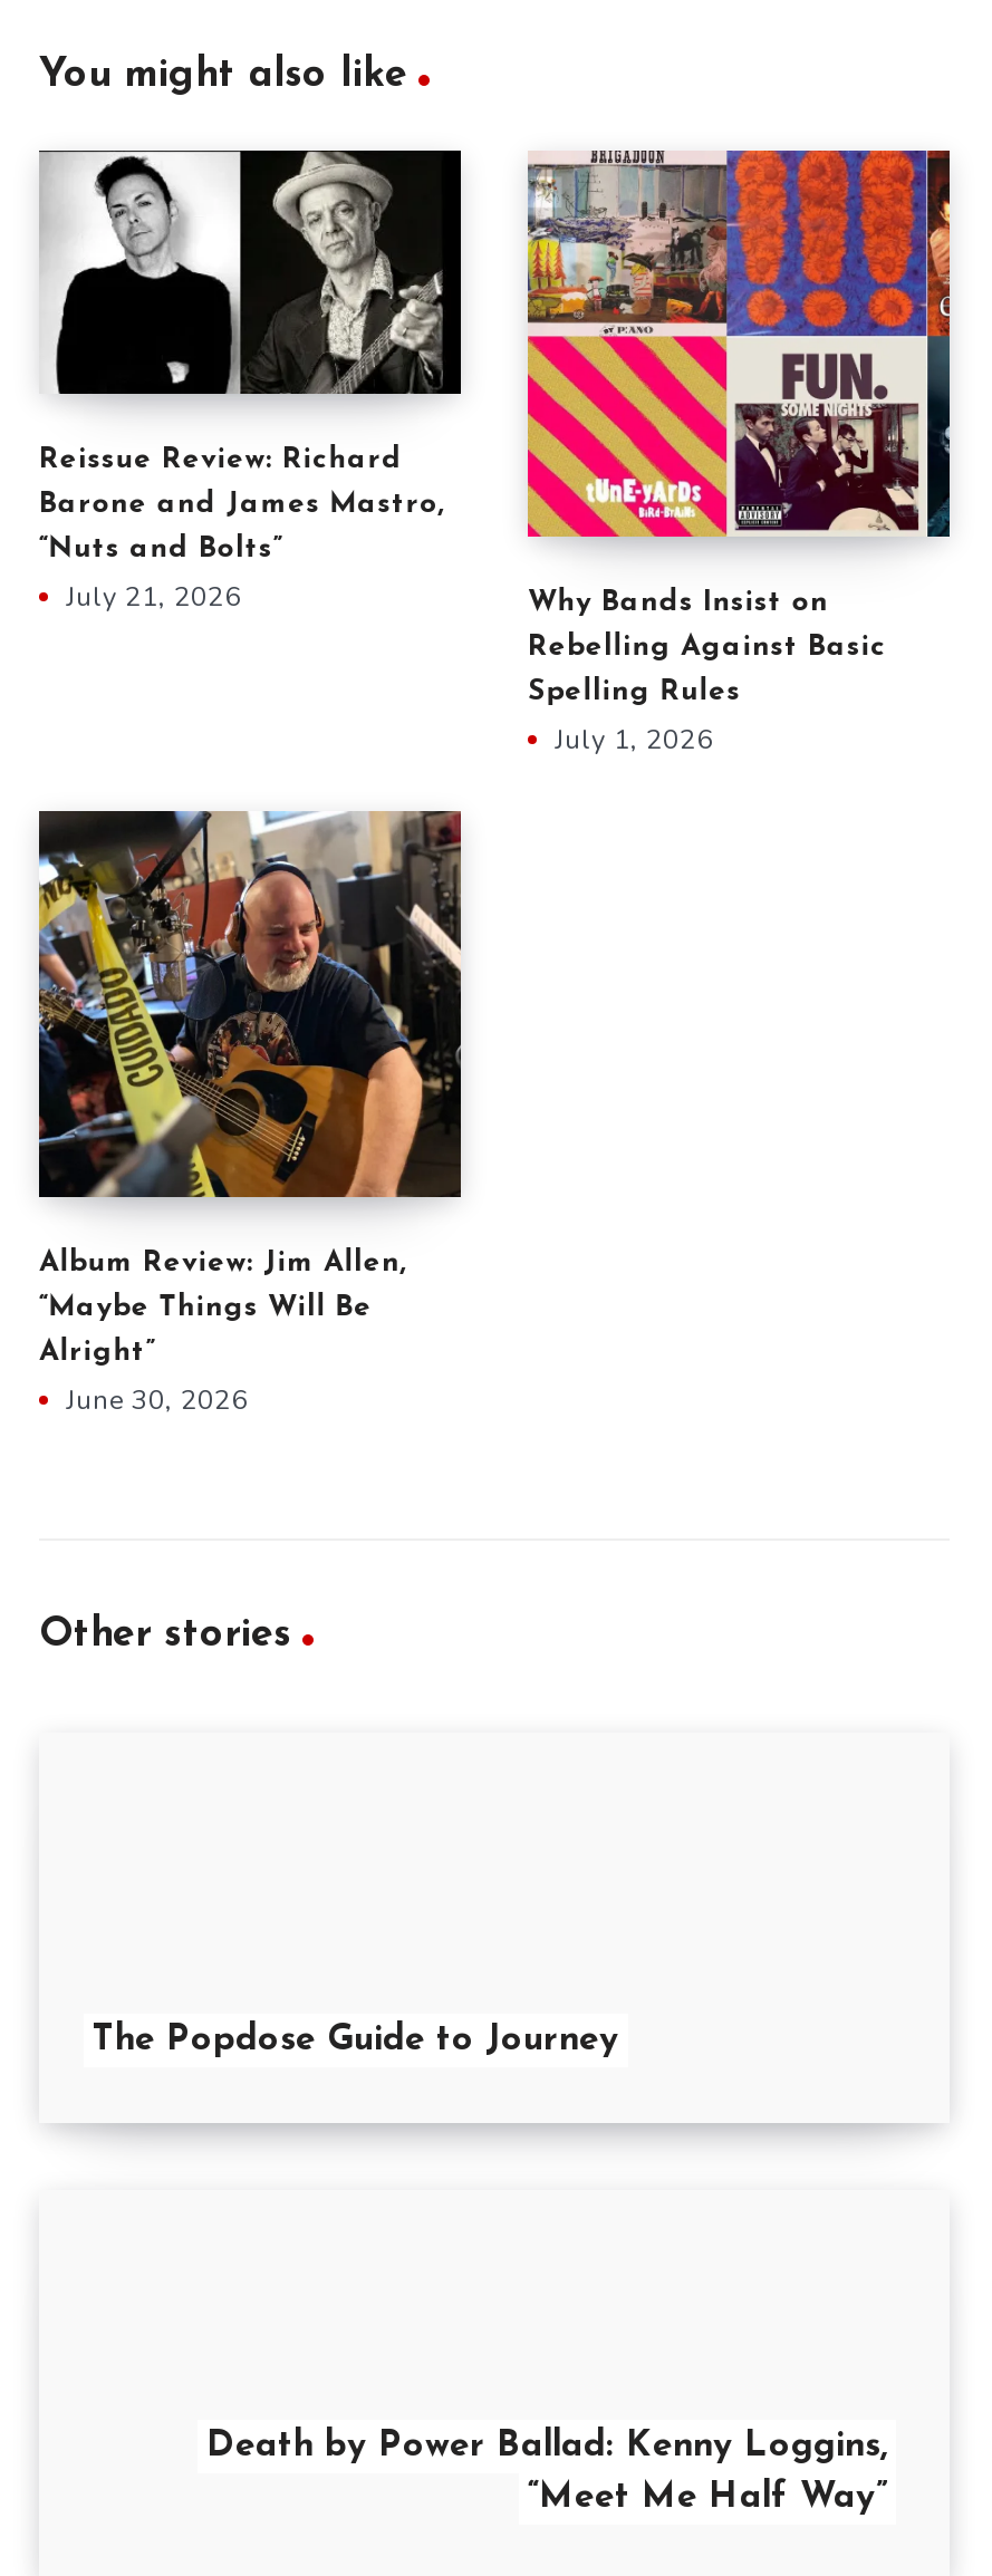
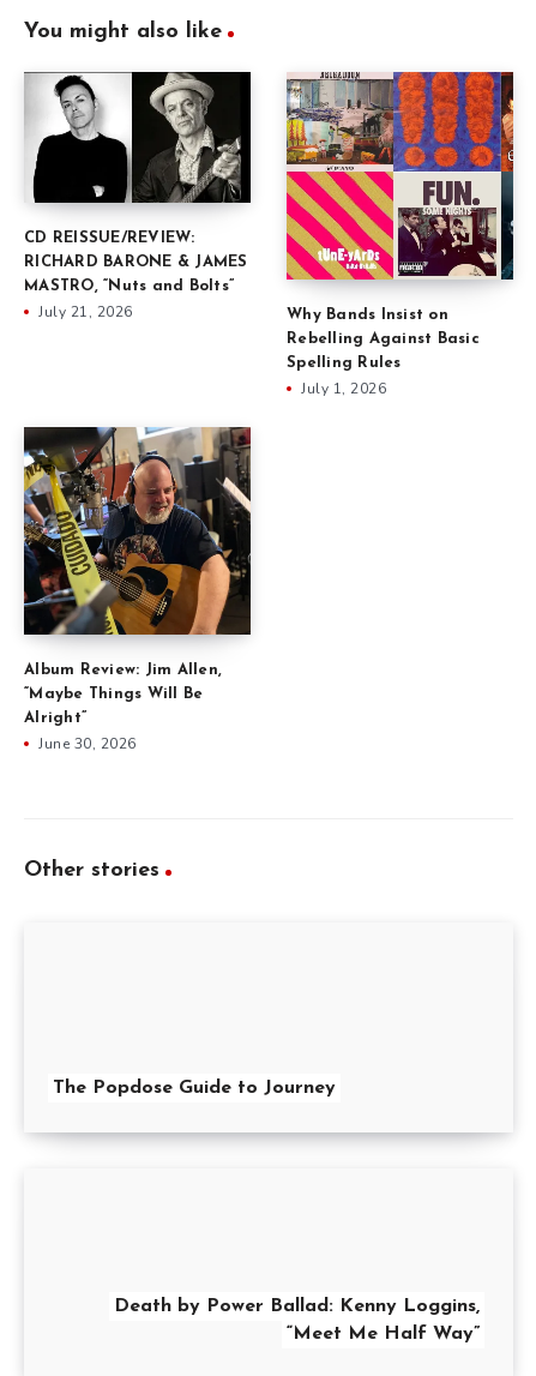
[39,444,402,473] Reissue Review: Richard -> [24,230,195,245] CD REISSUE/REVIEW:
[39,489,445,518] Barone and James Mastro, -> [24,254,248,269] RICHARD BARONE & JAMES
[39,533,282,563] “Nuts and Bolts” -> [24,278,234,293] MASTRO, “Nuts and Bolts”

